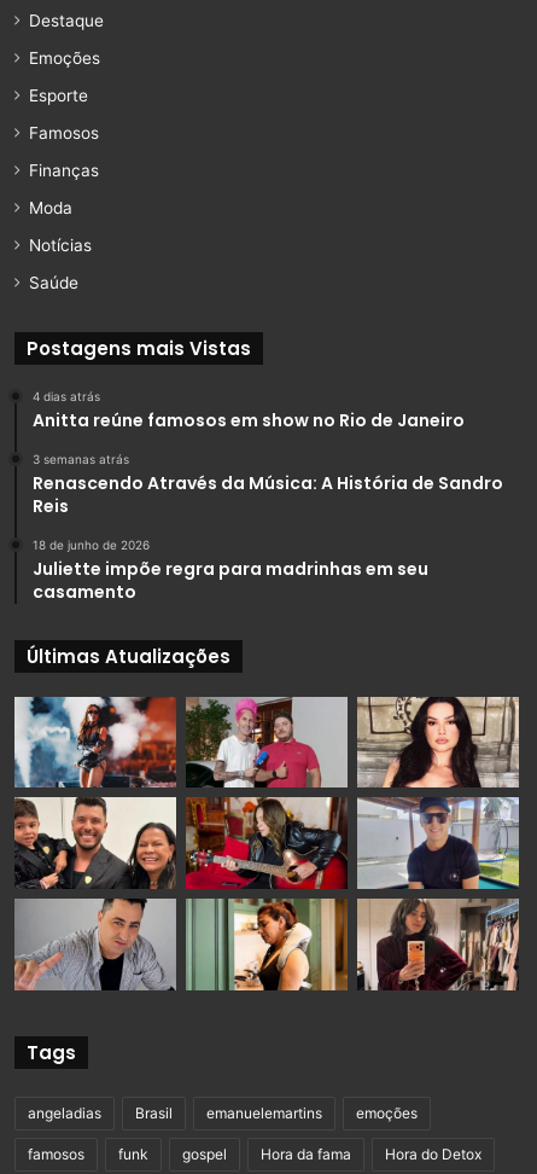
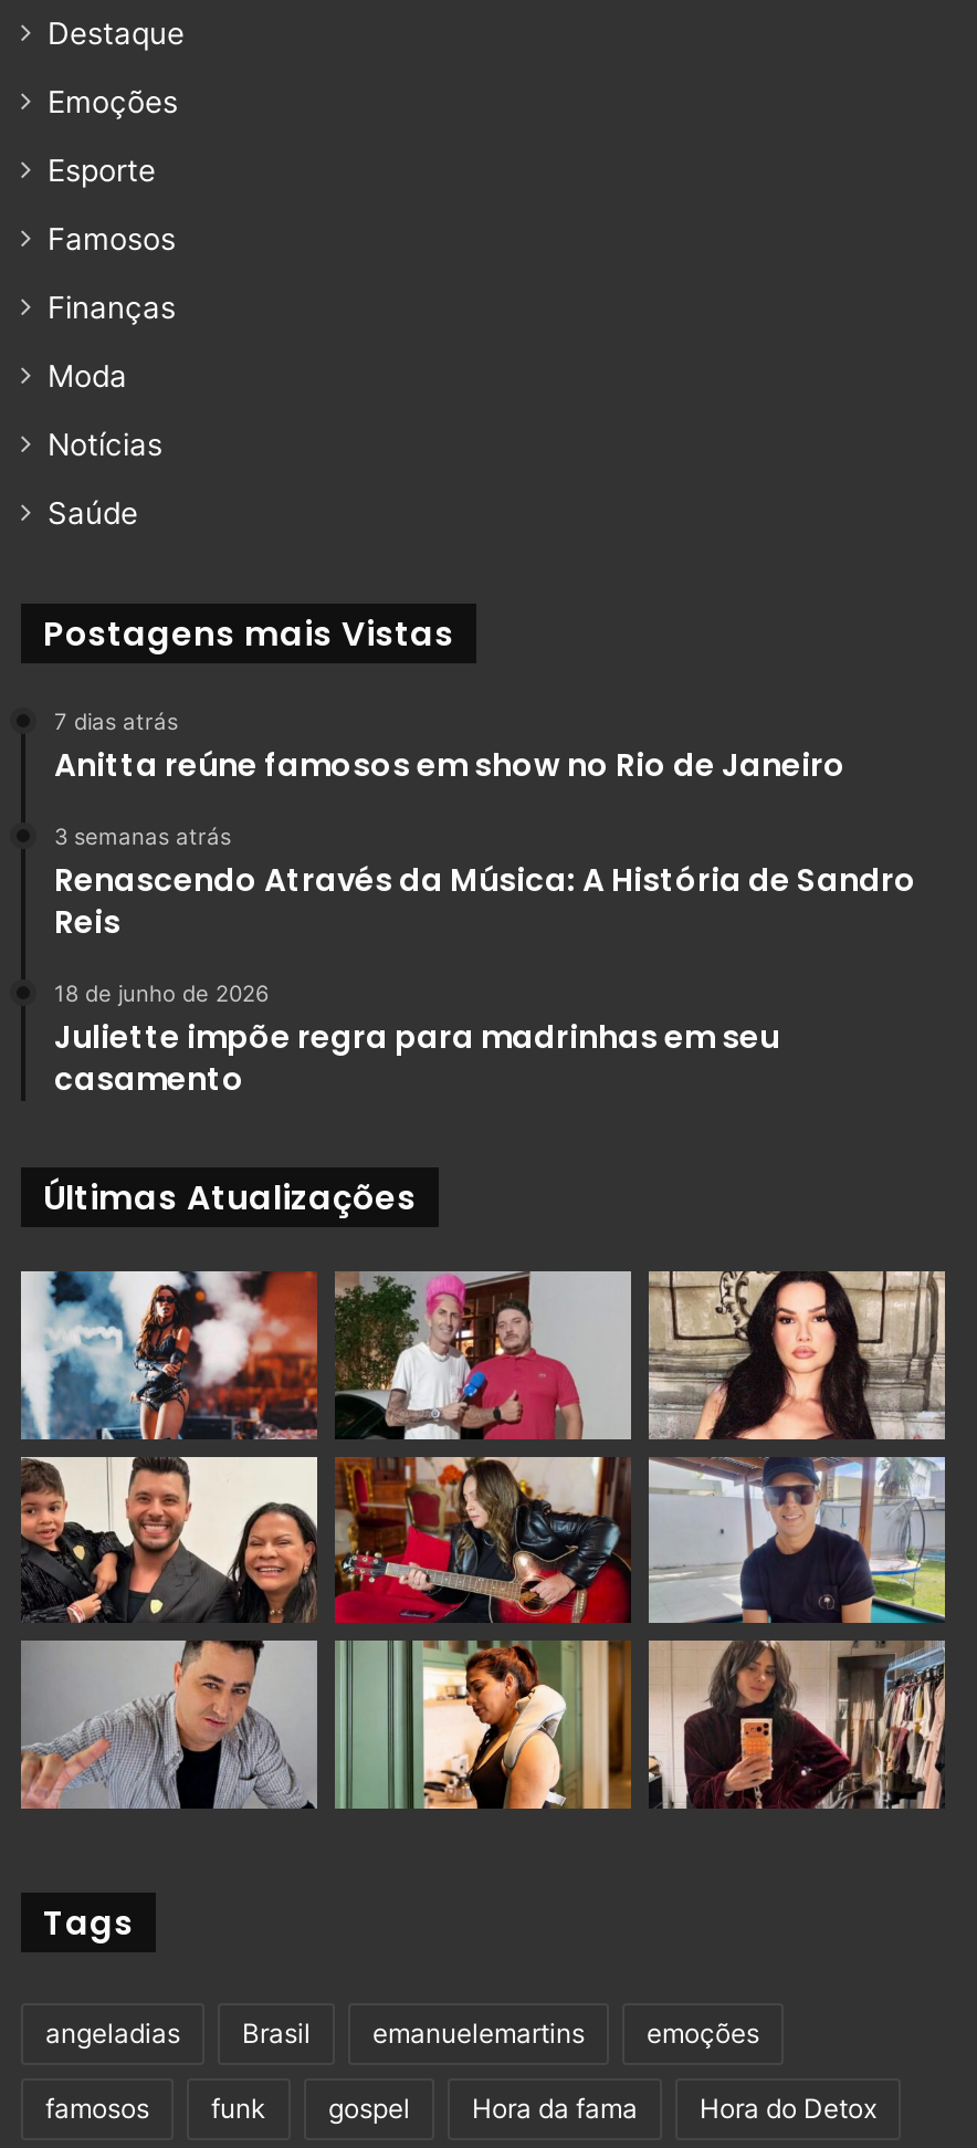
[33,389,100,403] 4 dias atrás -> [54,708,178,735] 7 dias atrás

